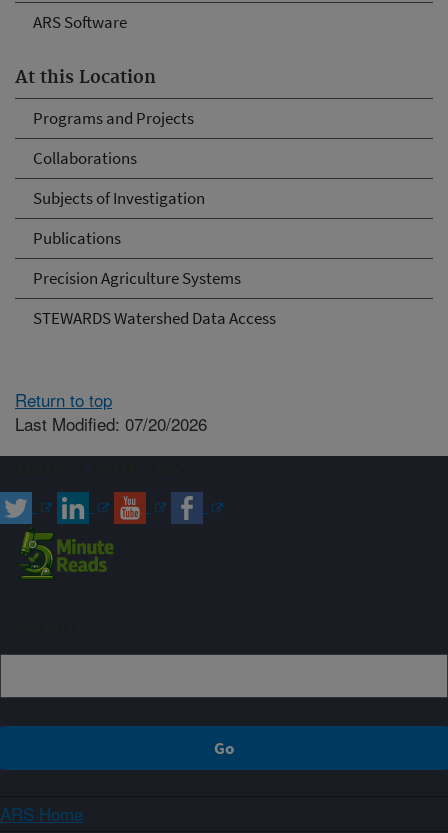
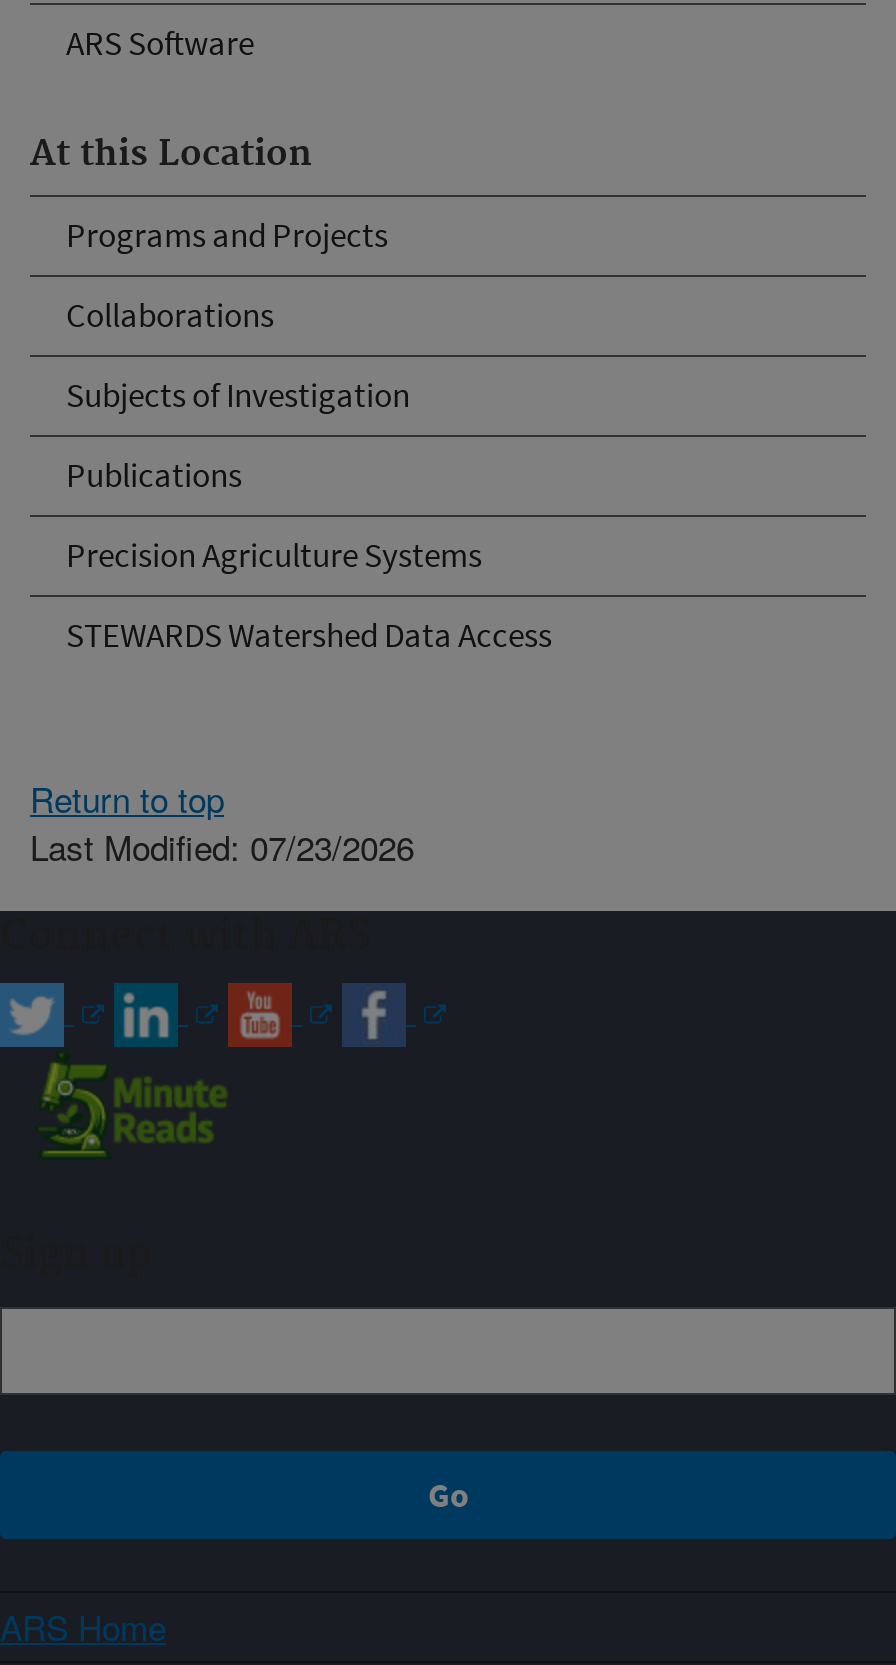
[15,410,207,435] Last Modified: 07/20/2026 -> [30,820,414,870] Last Modified: 07/23/2026

